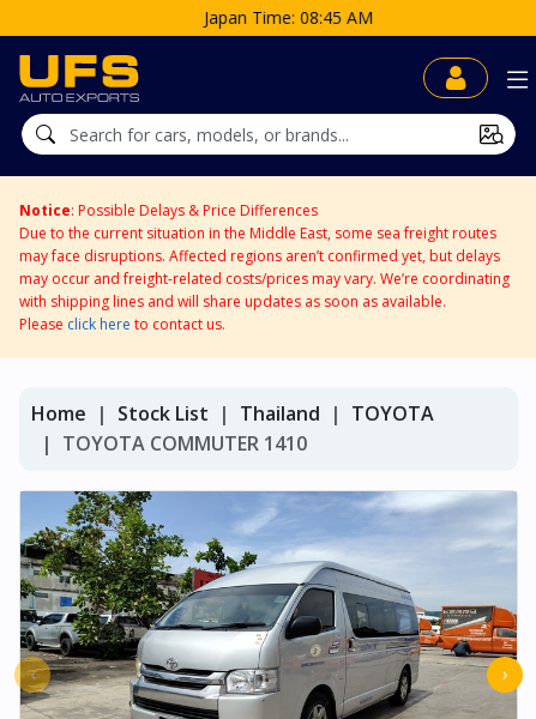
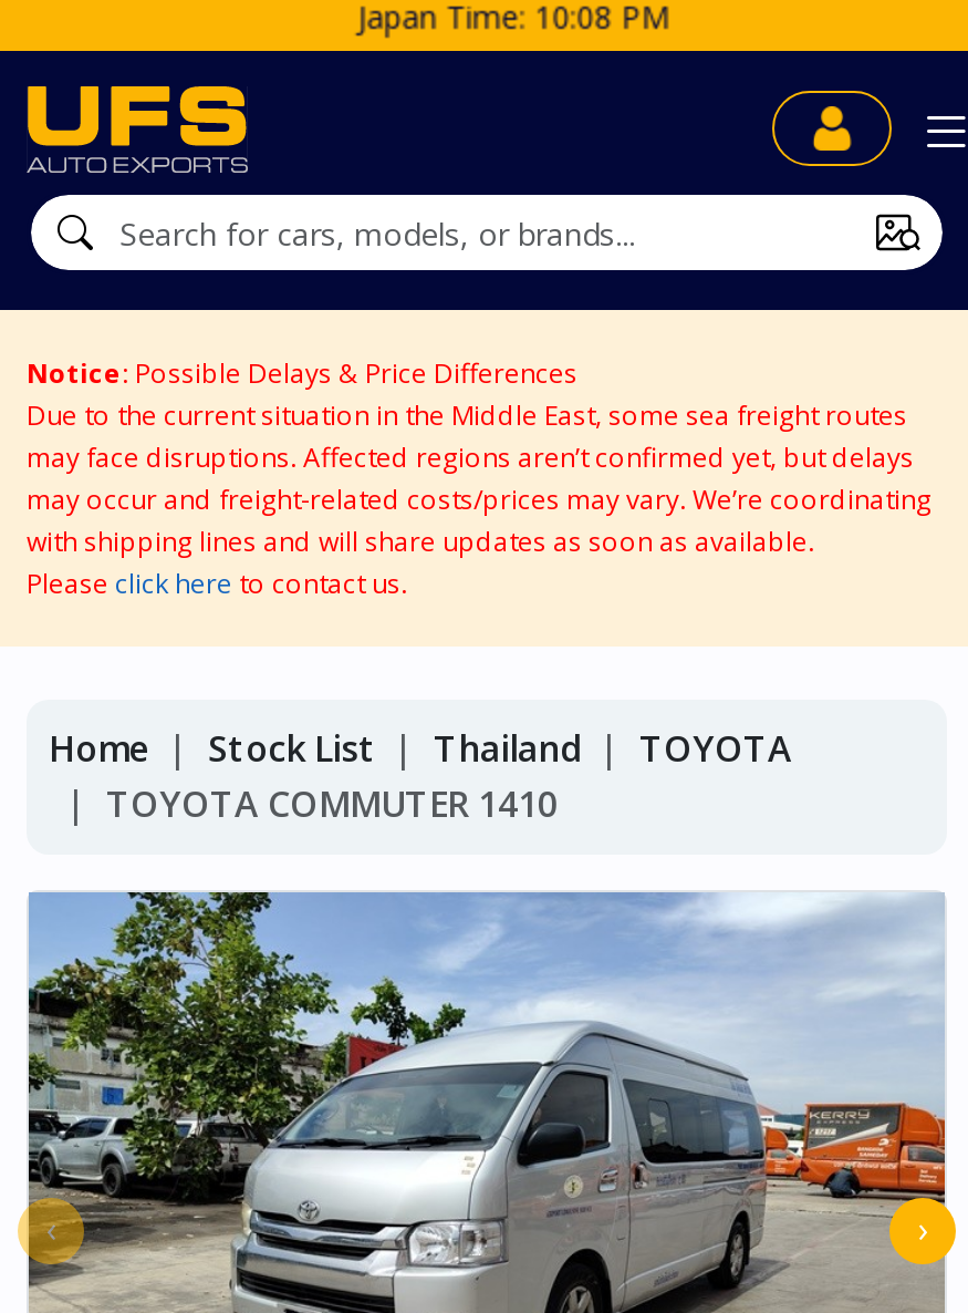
[198,6,368,29] Japan Time: 08:45 AM -> none

